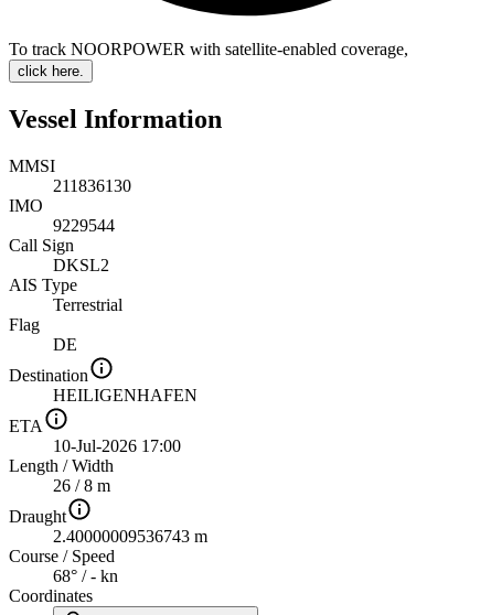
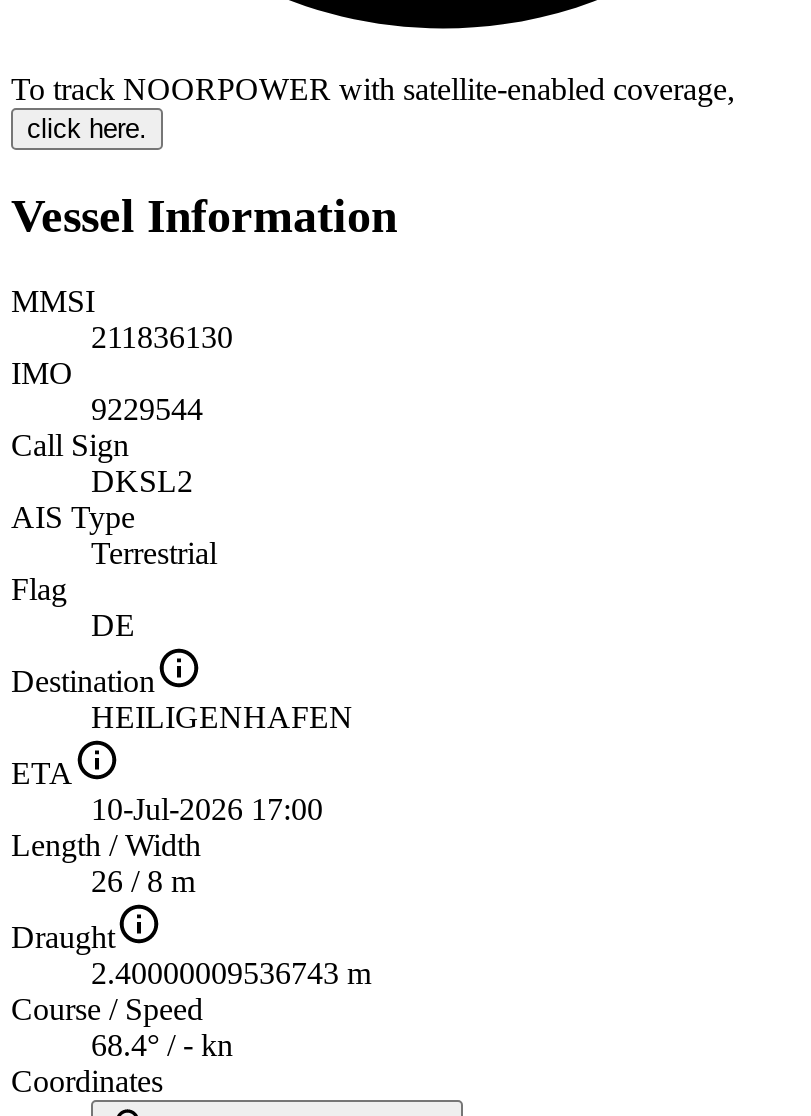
[53,566,118,585] 68° / - kn -> [91,1028,233,1062] 68.4° / - kn

